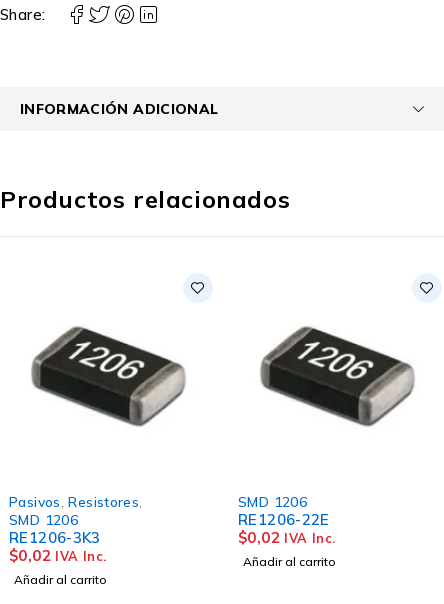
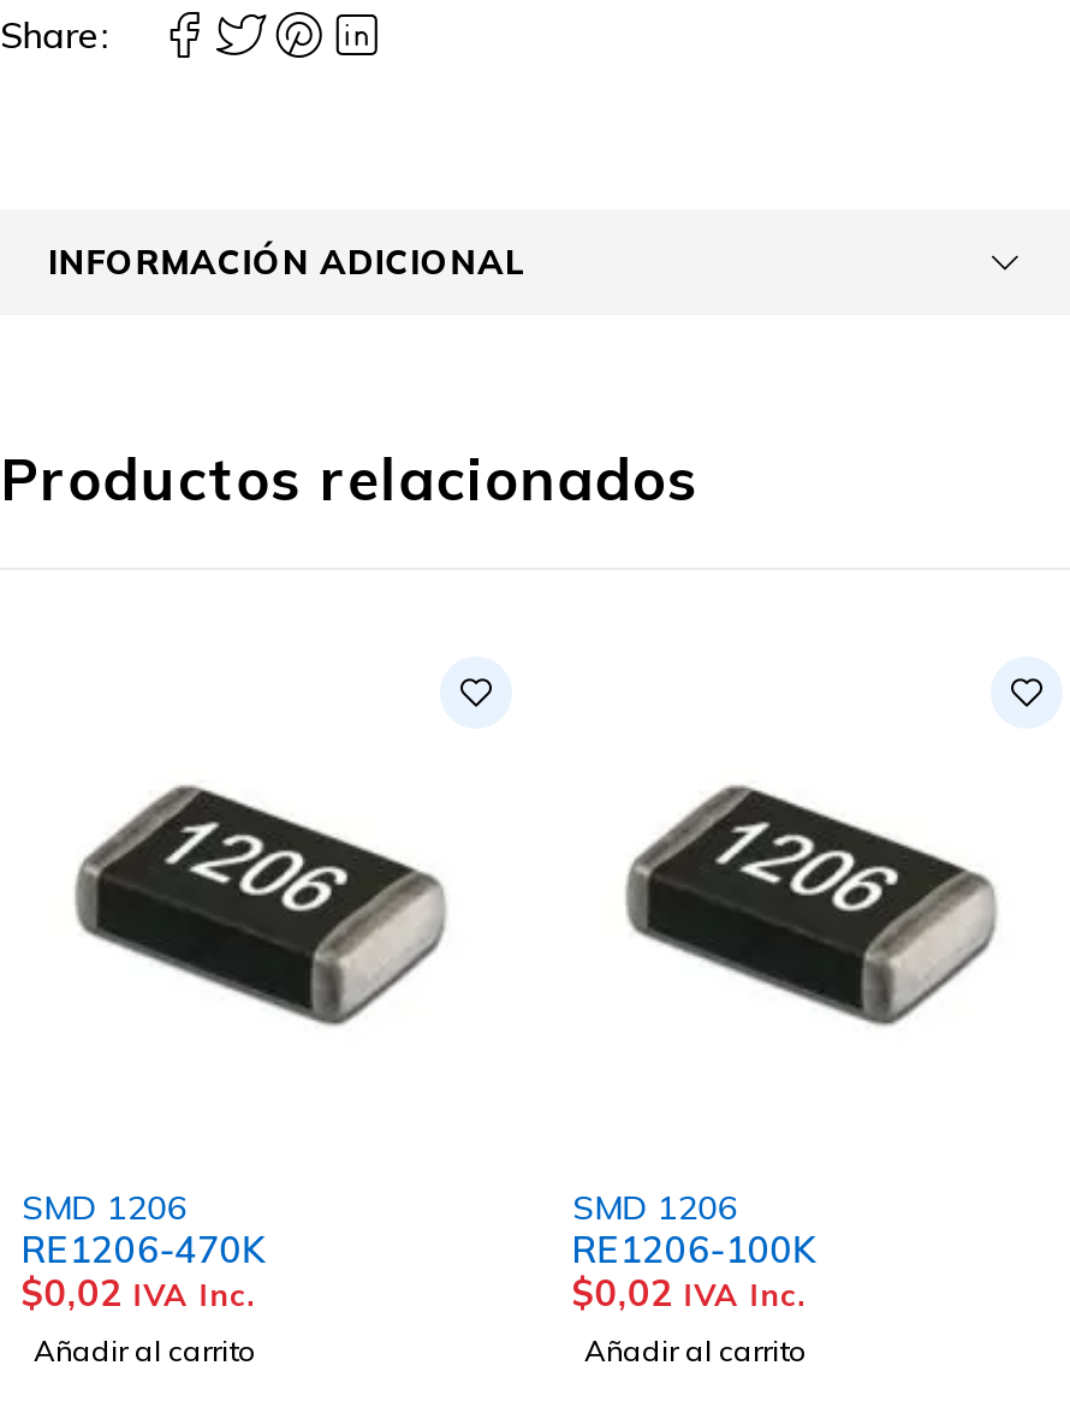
[9,493,142,510] Pasivos, Resistores, -> none
[238,510,330,529] RE1206-22E -> [572,1227,815,1273] RE1206-100K
[9,528,101,547] RE1206-3K3 -> [22,1227,265,1273] RE1206-470K

